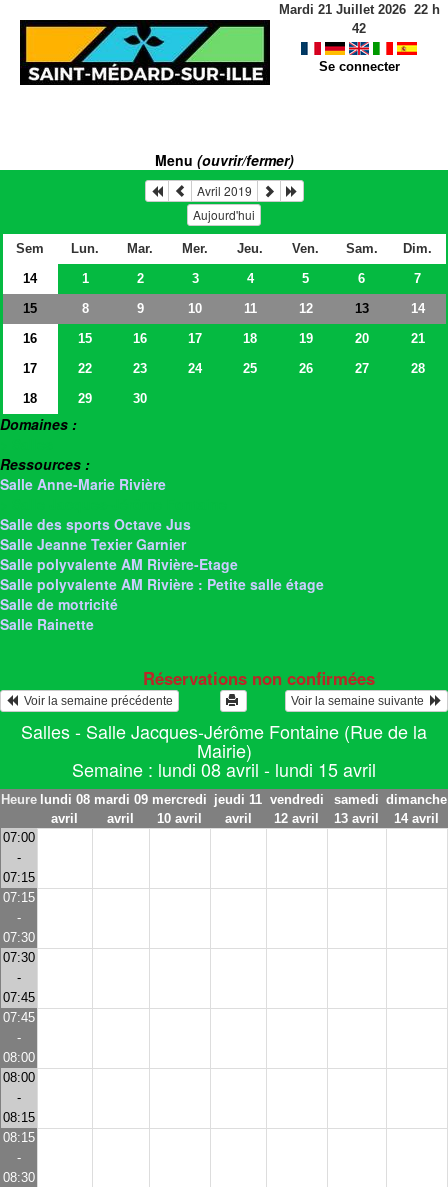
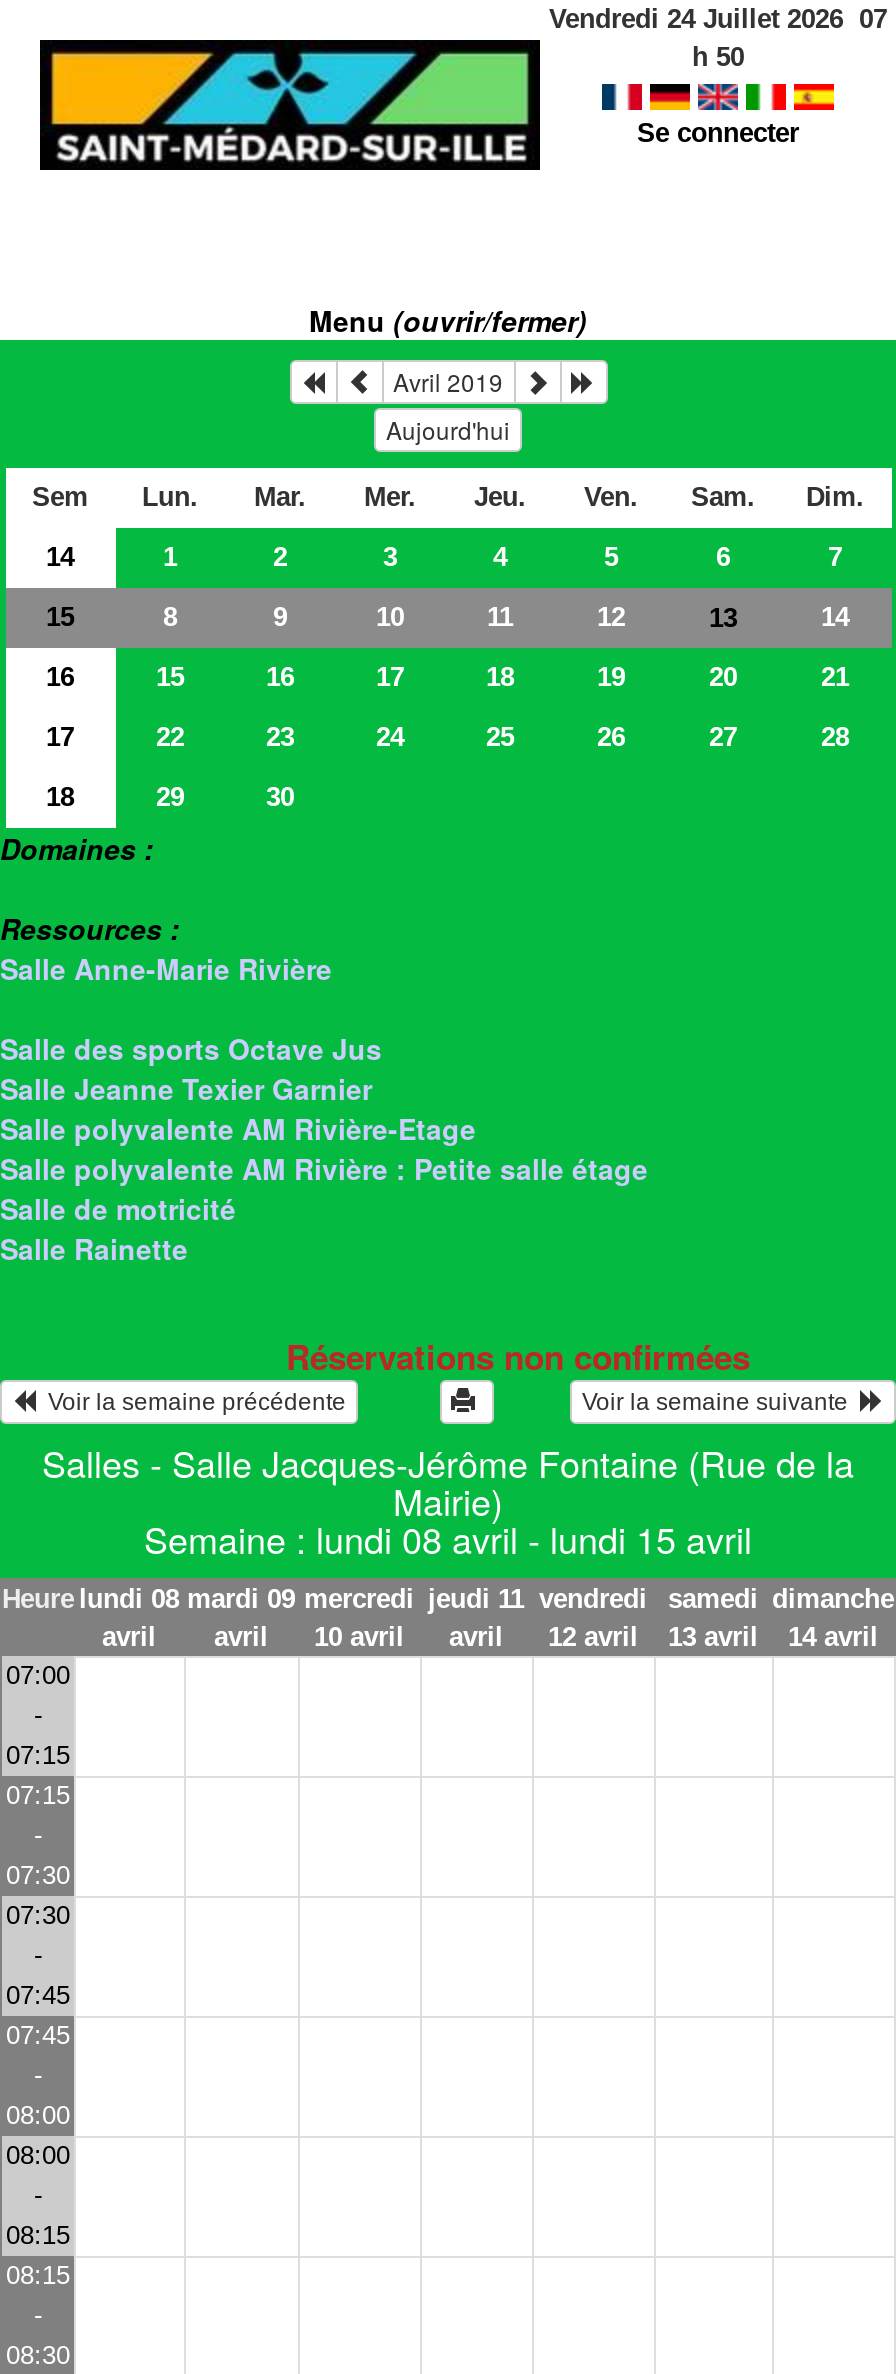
[278,2,439,36] Mardi 21 Juillet 2026 22 h | 42 -> [549,4,887,72] Vendredi 24 Juillet 2026 07 | h 50

